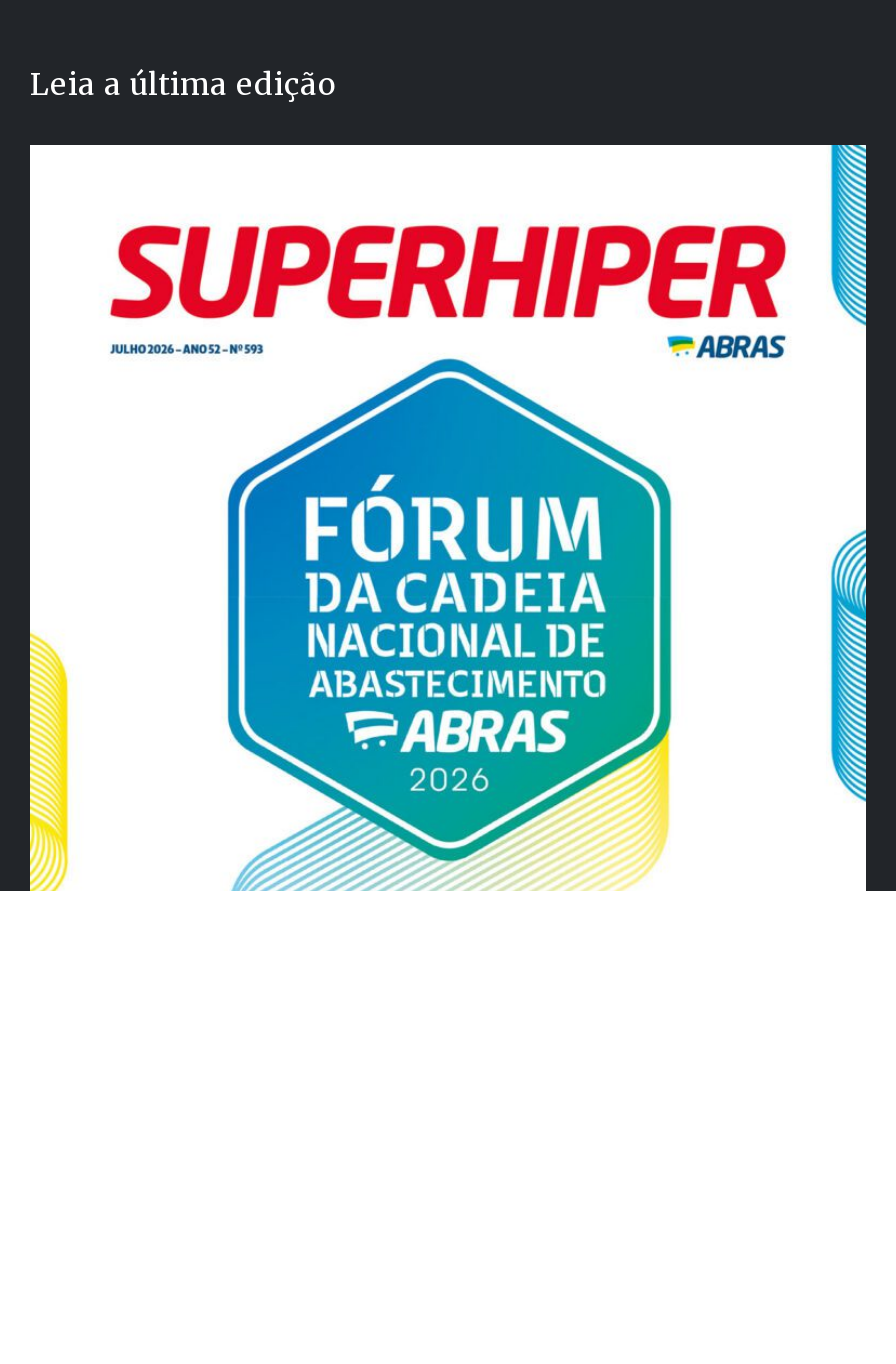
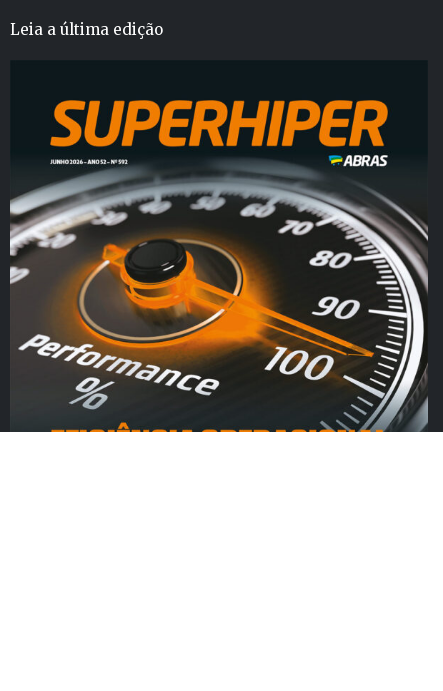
[6,142,890,892] [image] -> [10,59,428,433] [image]

